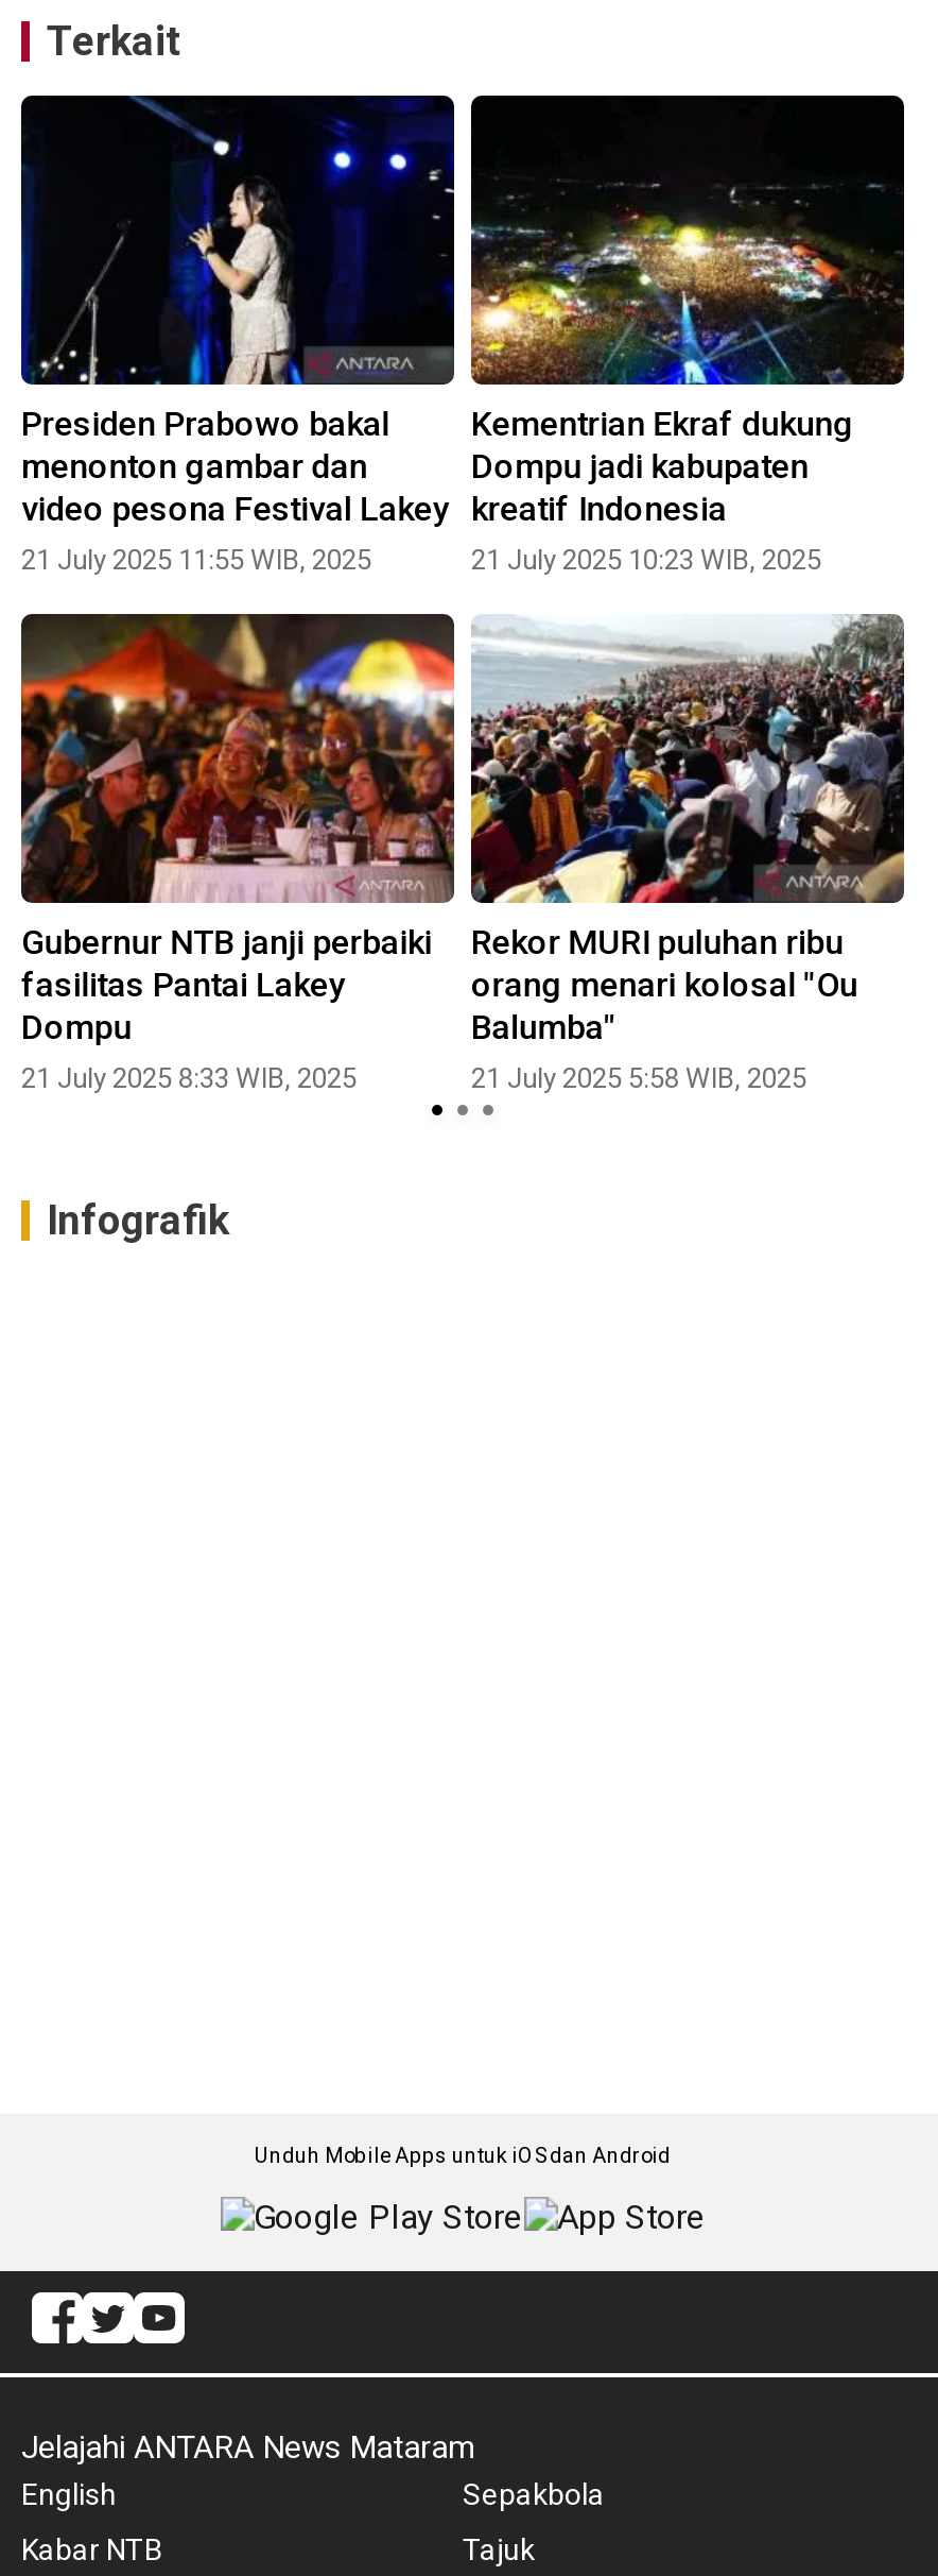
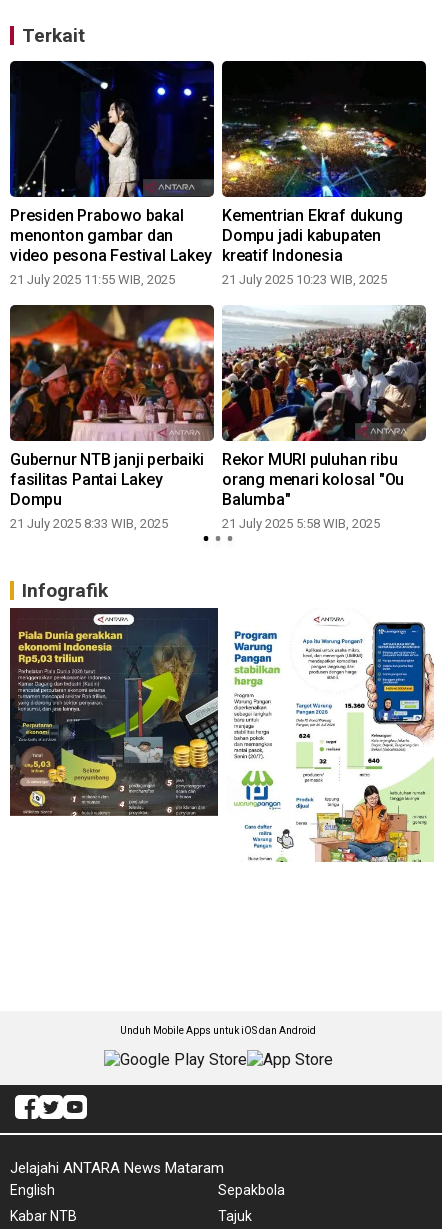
none -> [9,607,219,817] [image]
none -> [233,616,435,863] [image]

